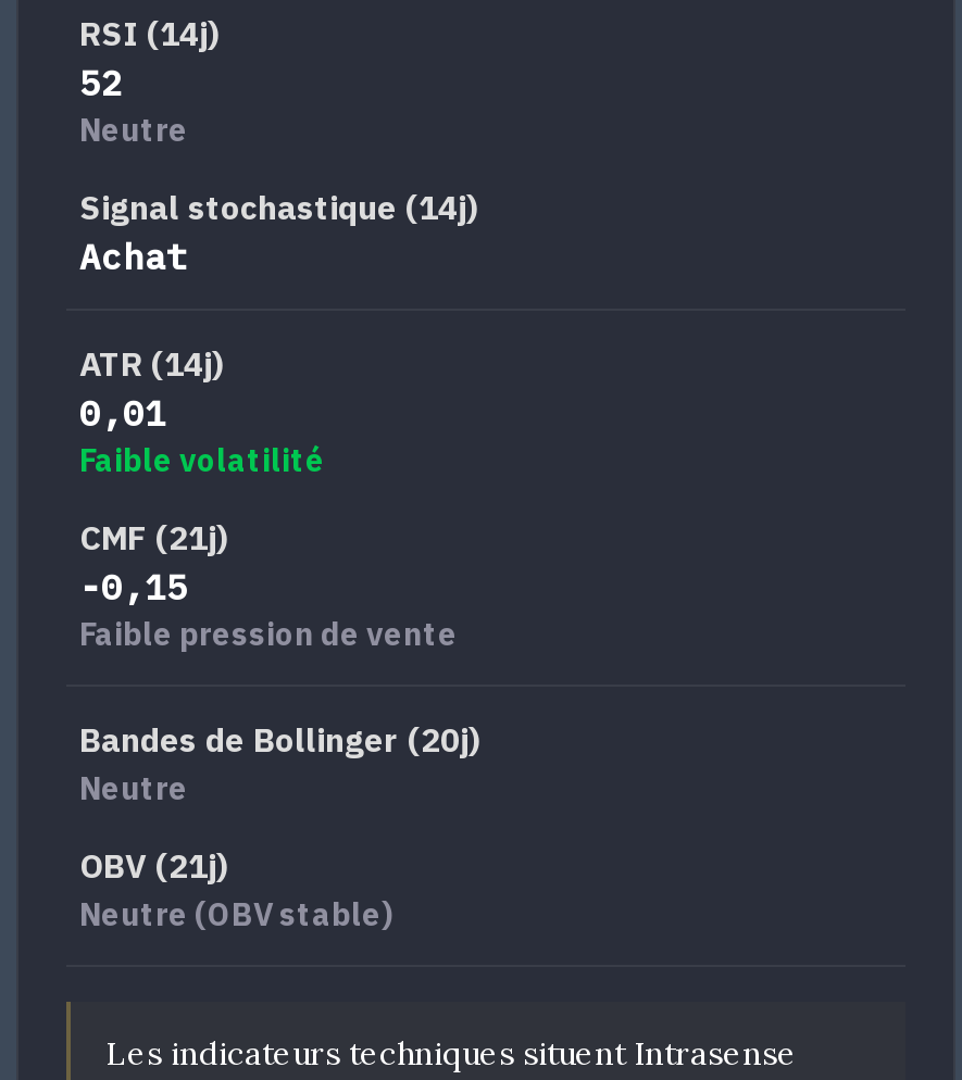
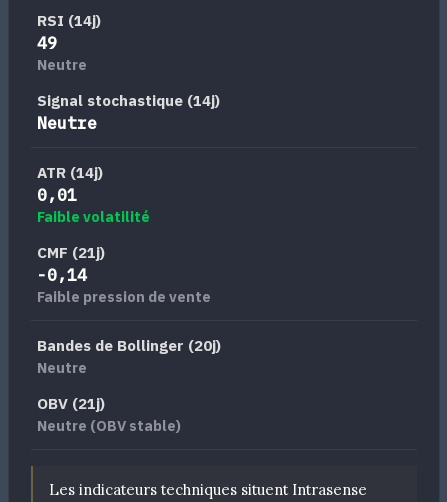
[79,61,123,105] 52 -> [37,33,57,53] 49
[79,235,188,279] Achat -> [37,113,97,133] Neutre
[79,566,188,609] -0,15 -> [37,265,87,285] -0,14

